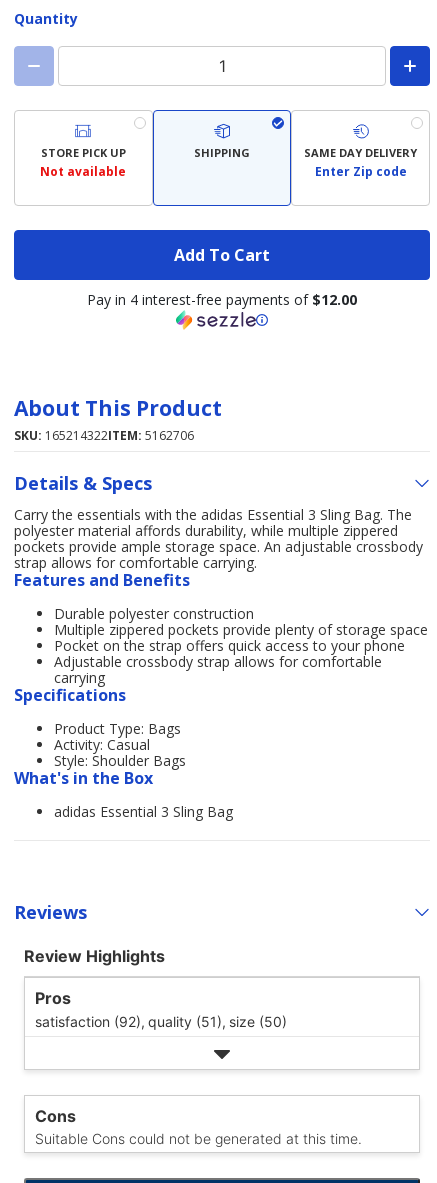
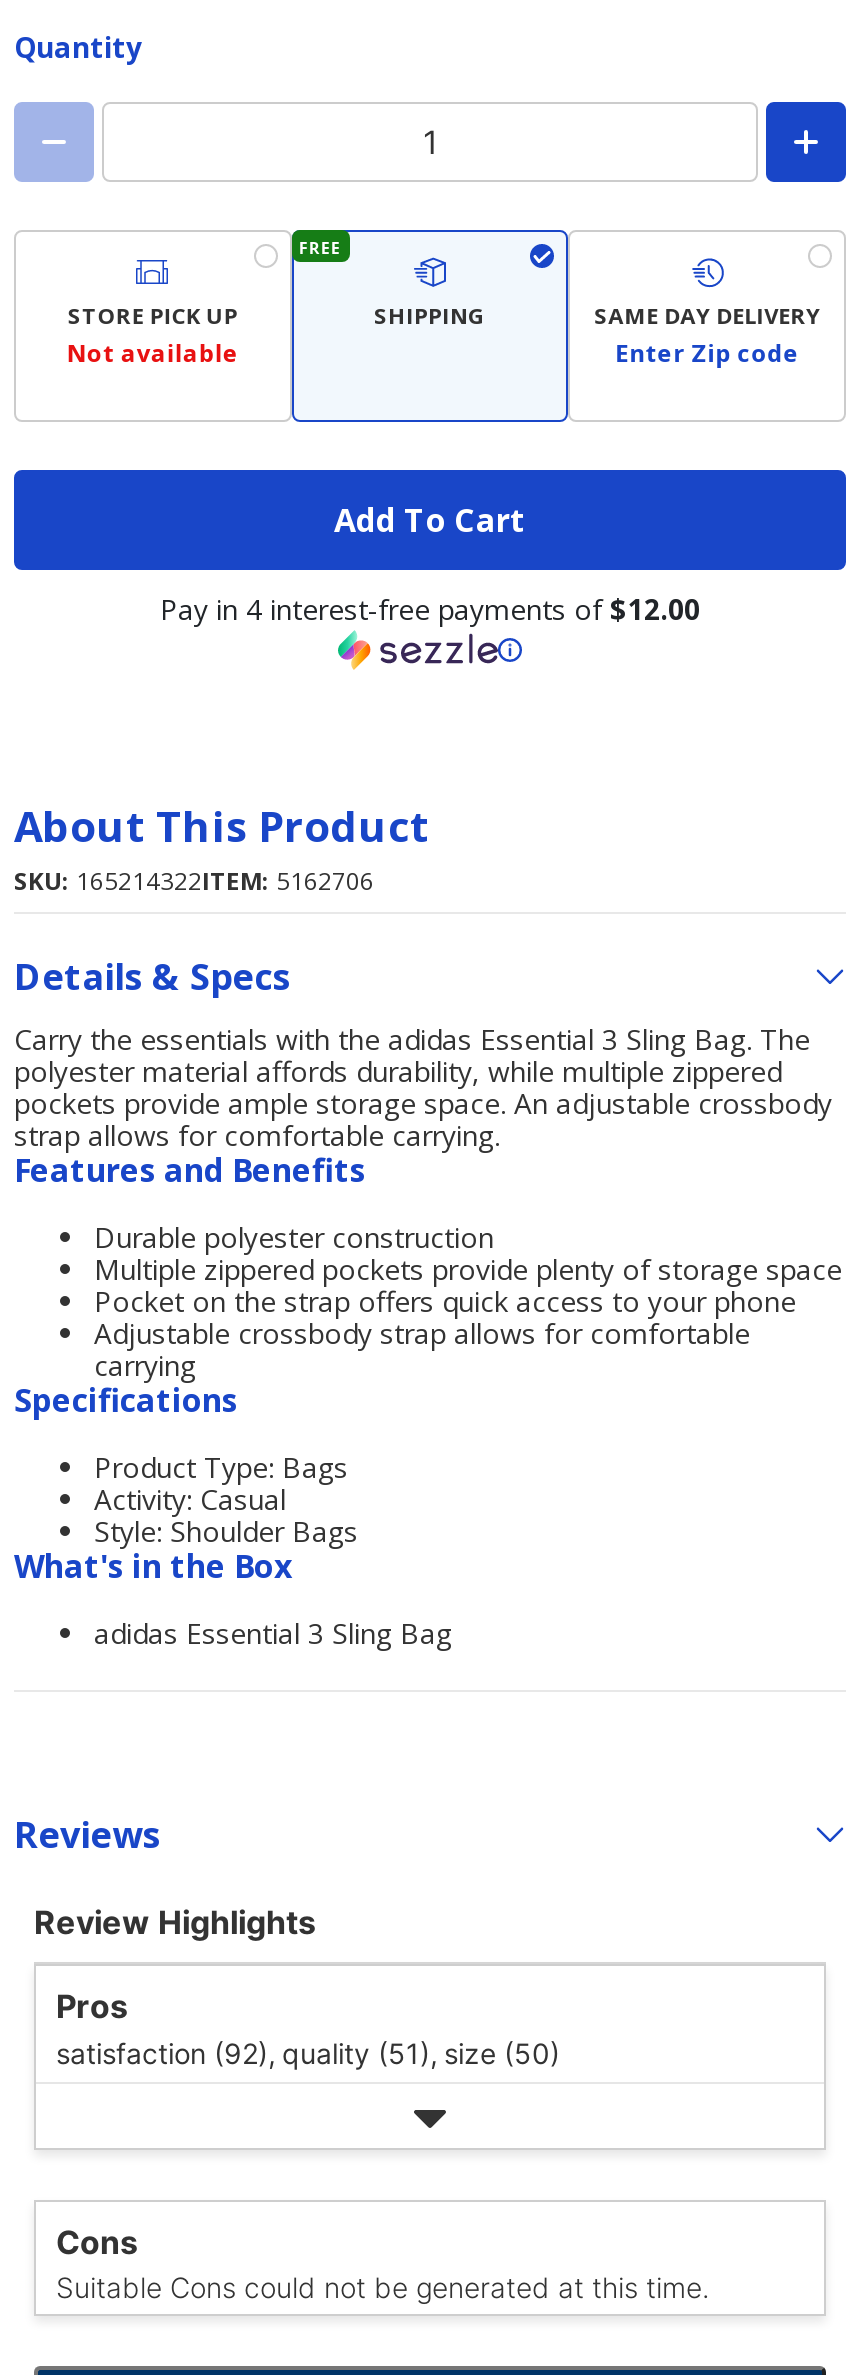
none -> [299,235,341,257] FREE

